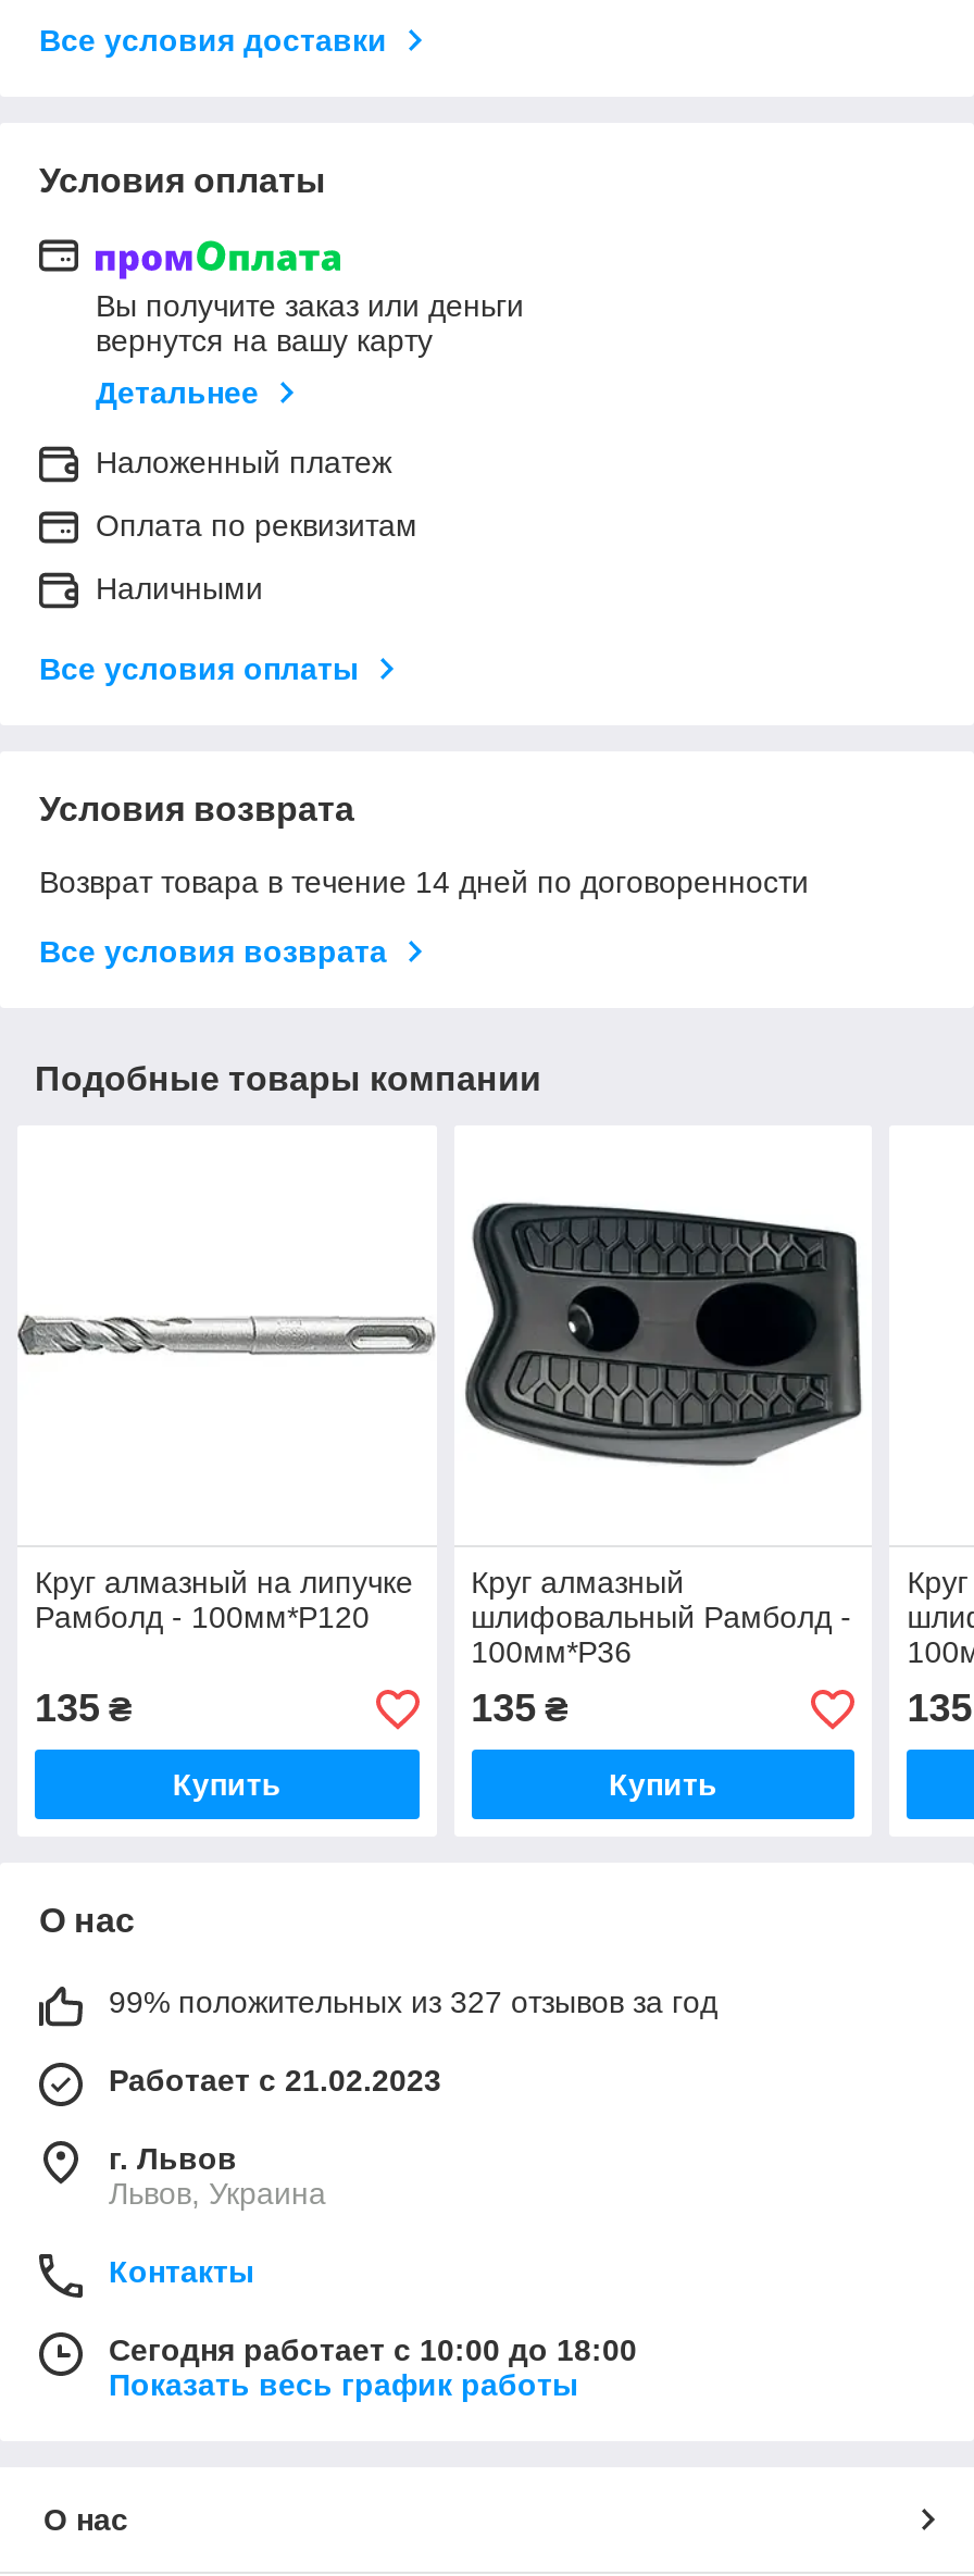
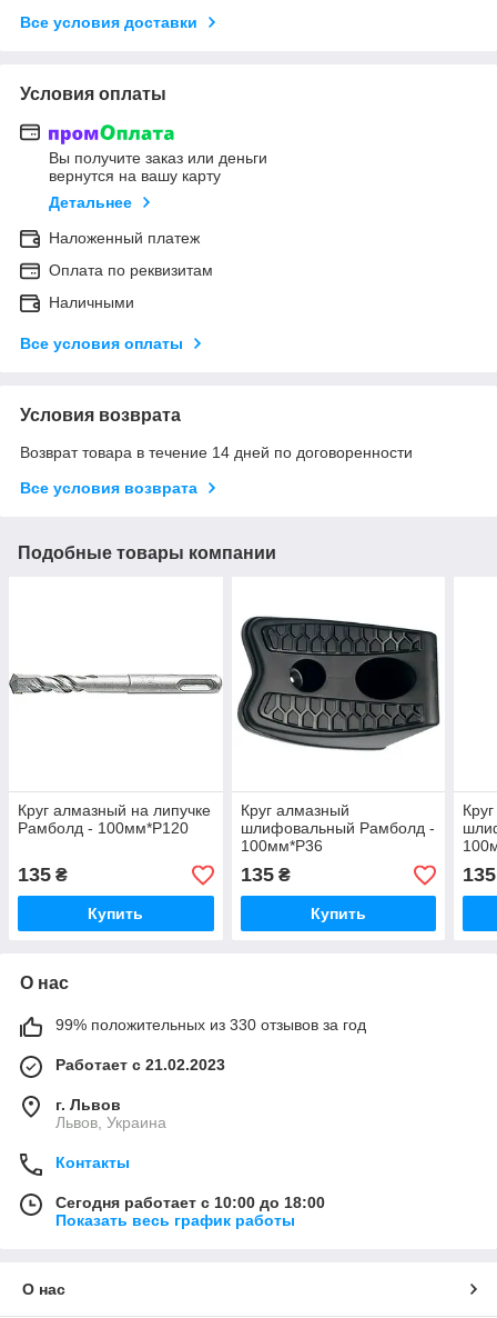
[109,1984,717,2019] 99% положительных из 327 отзывов за год -> [55,1016,366,1034] 99% положительных из 330 отзывов за год

